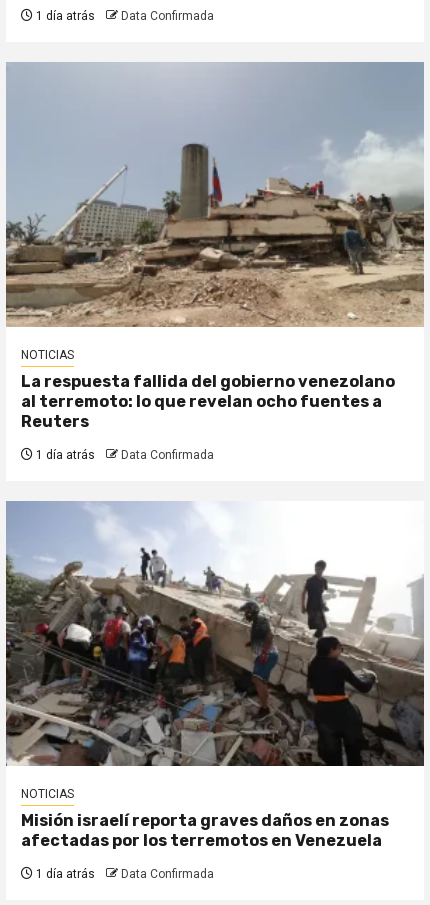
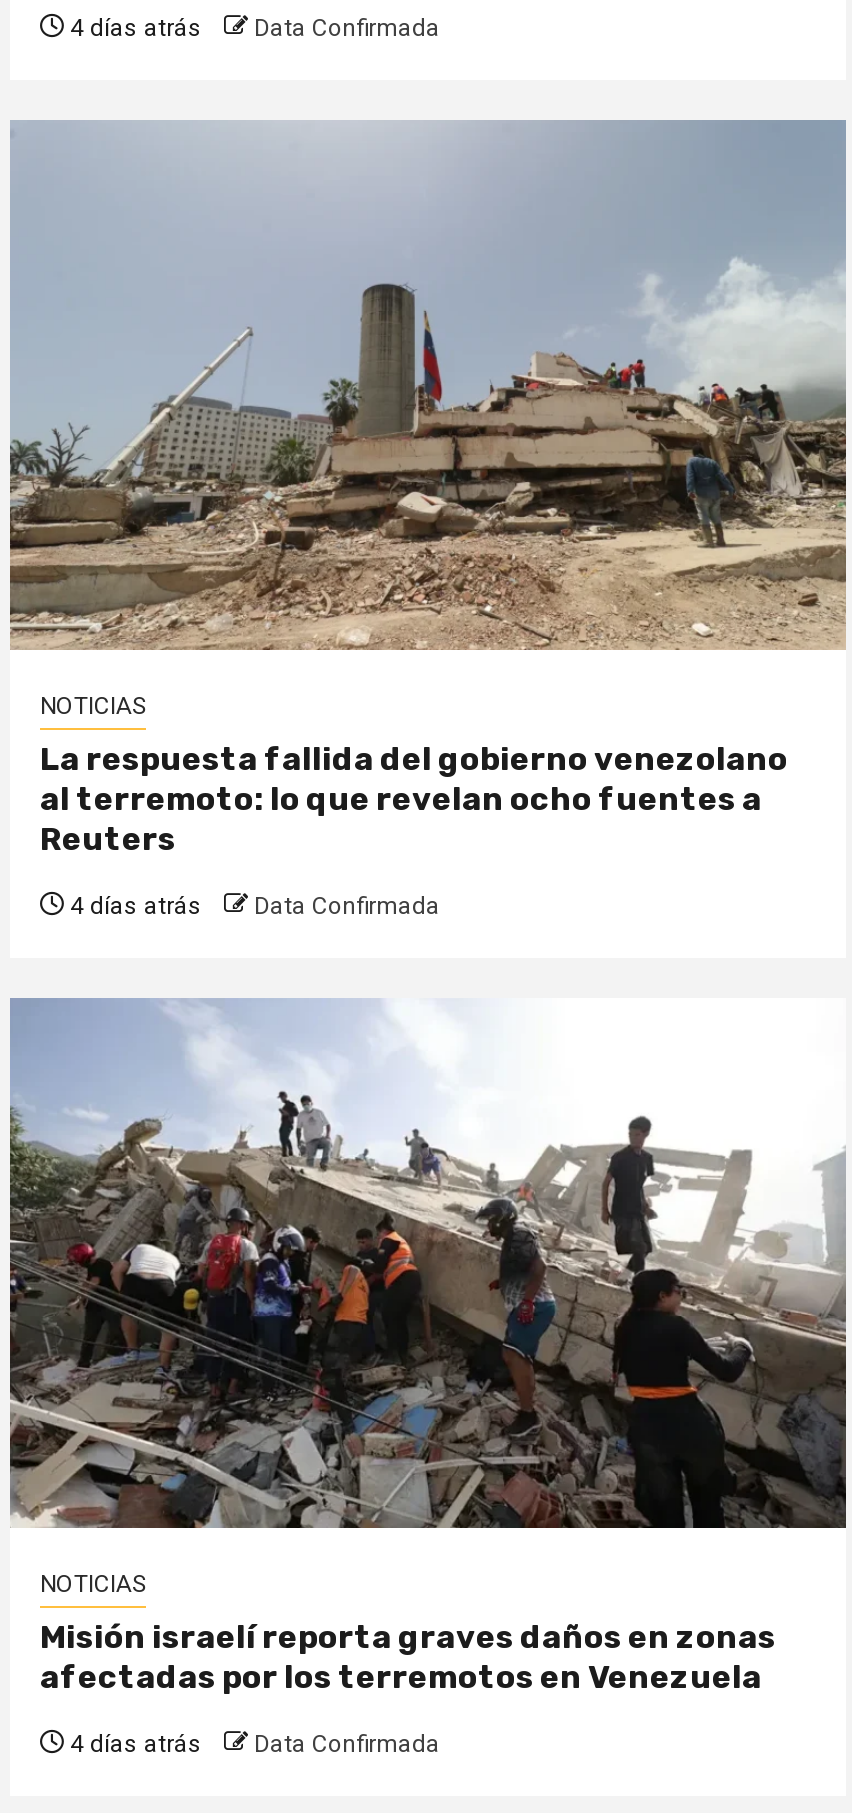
[33,9,214,23] 1 día atrás Data Confirmada -> [64,13,440,41] 4 días atrás Data Confirmada
[33,448,214,462] 1 día atrás Data Confirmada -> [64,891,440,919] 4 días atrás Data Confirmada
[33,867,214,881] 1 día atrás Data Confirmada -> [64,1729,440,1757] 4 días atrás Data Confirmada

